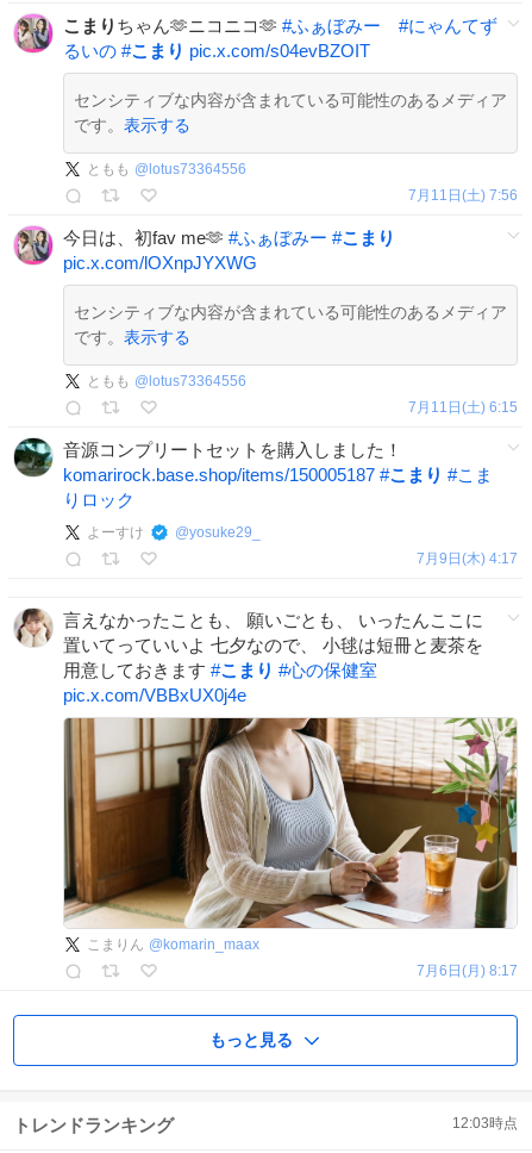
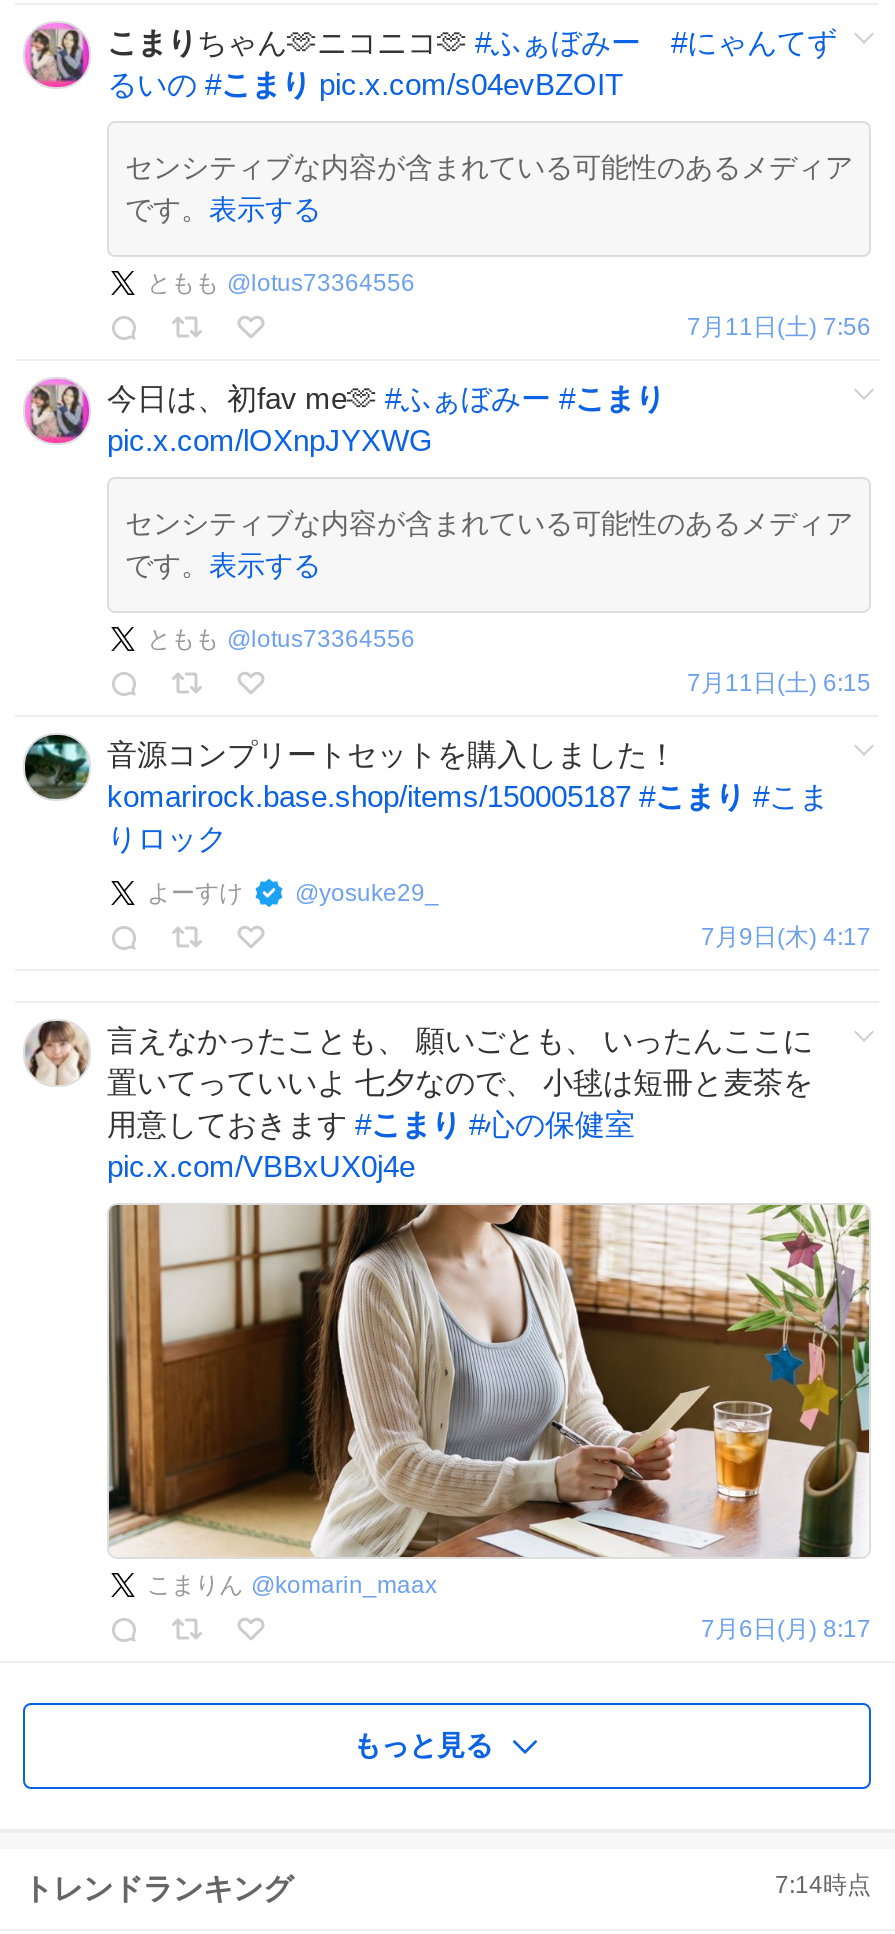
[452,1115,518,1132] 12:03時点 -> [775,1871,871,1899] 7:14時点

